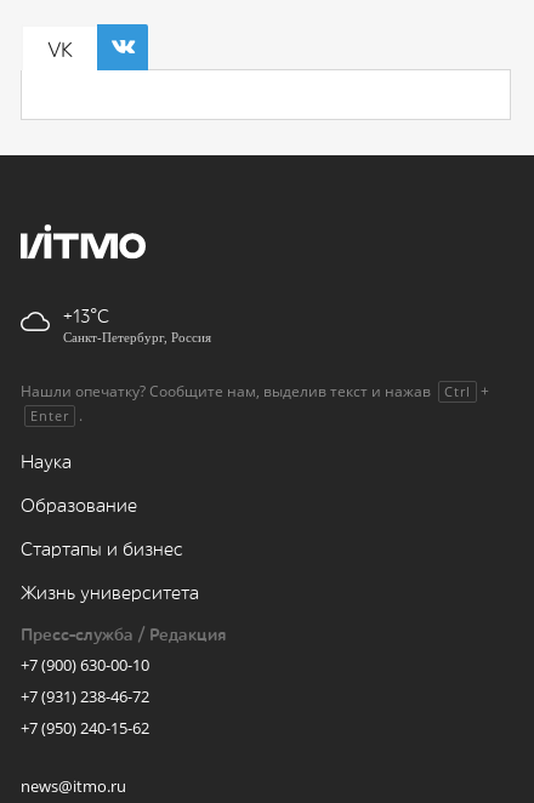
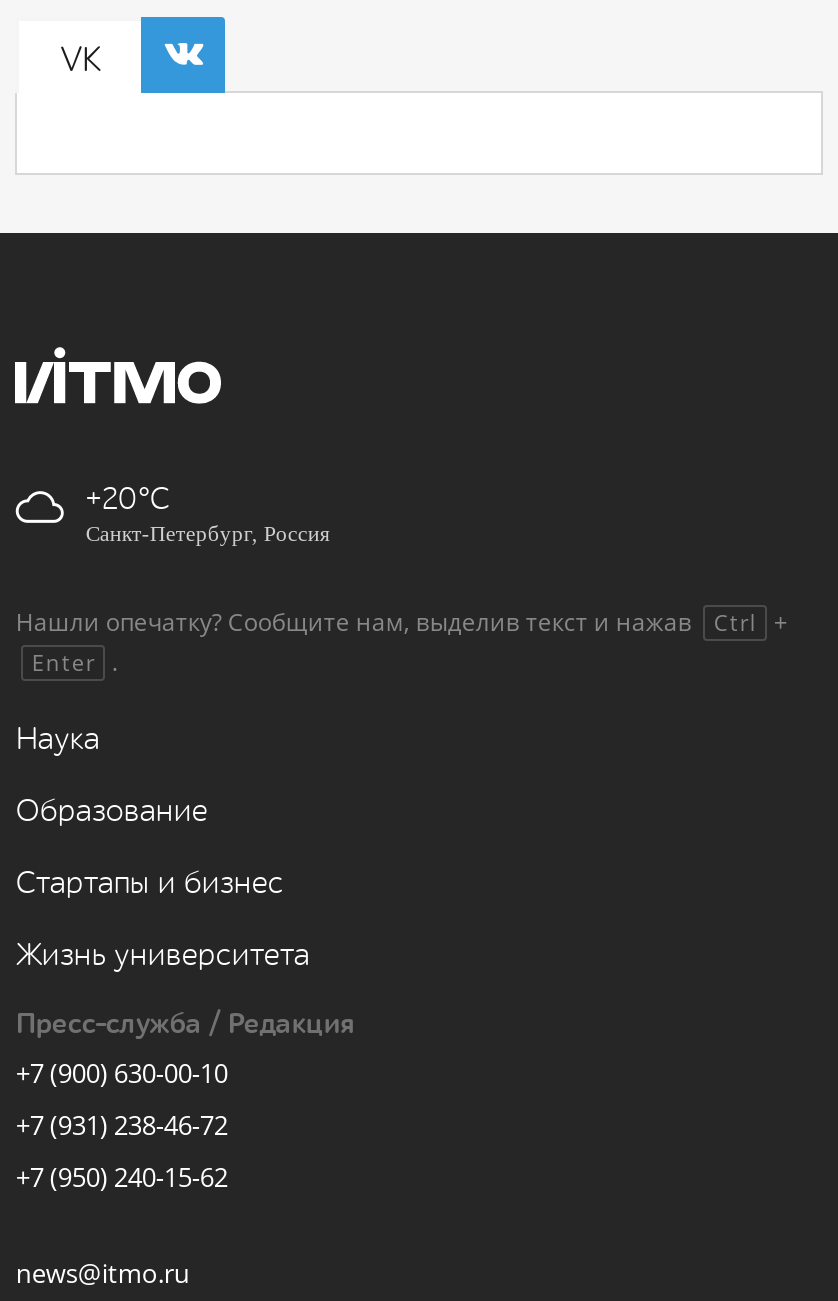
[64,305,90,328] +13 -> [86,482,138,520] +20

